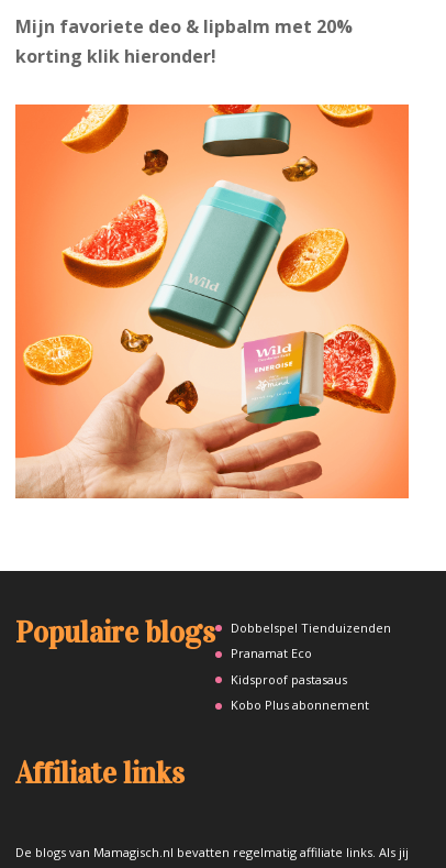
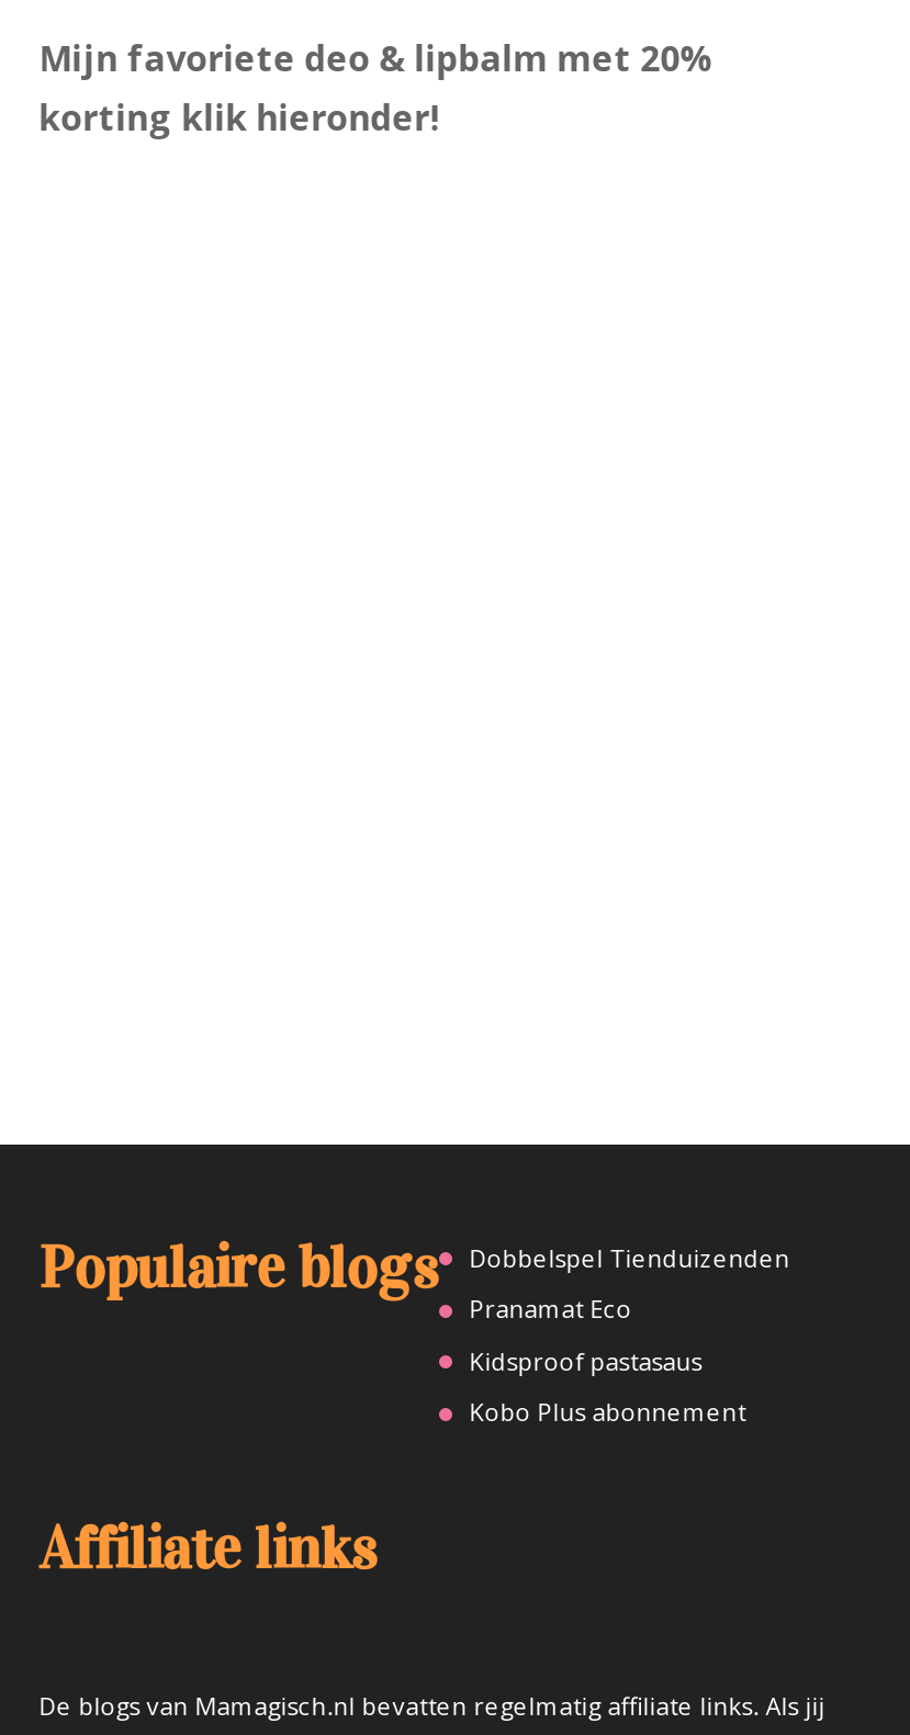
[14,103,410,499] [image] -> none

